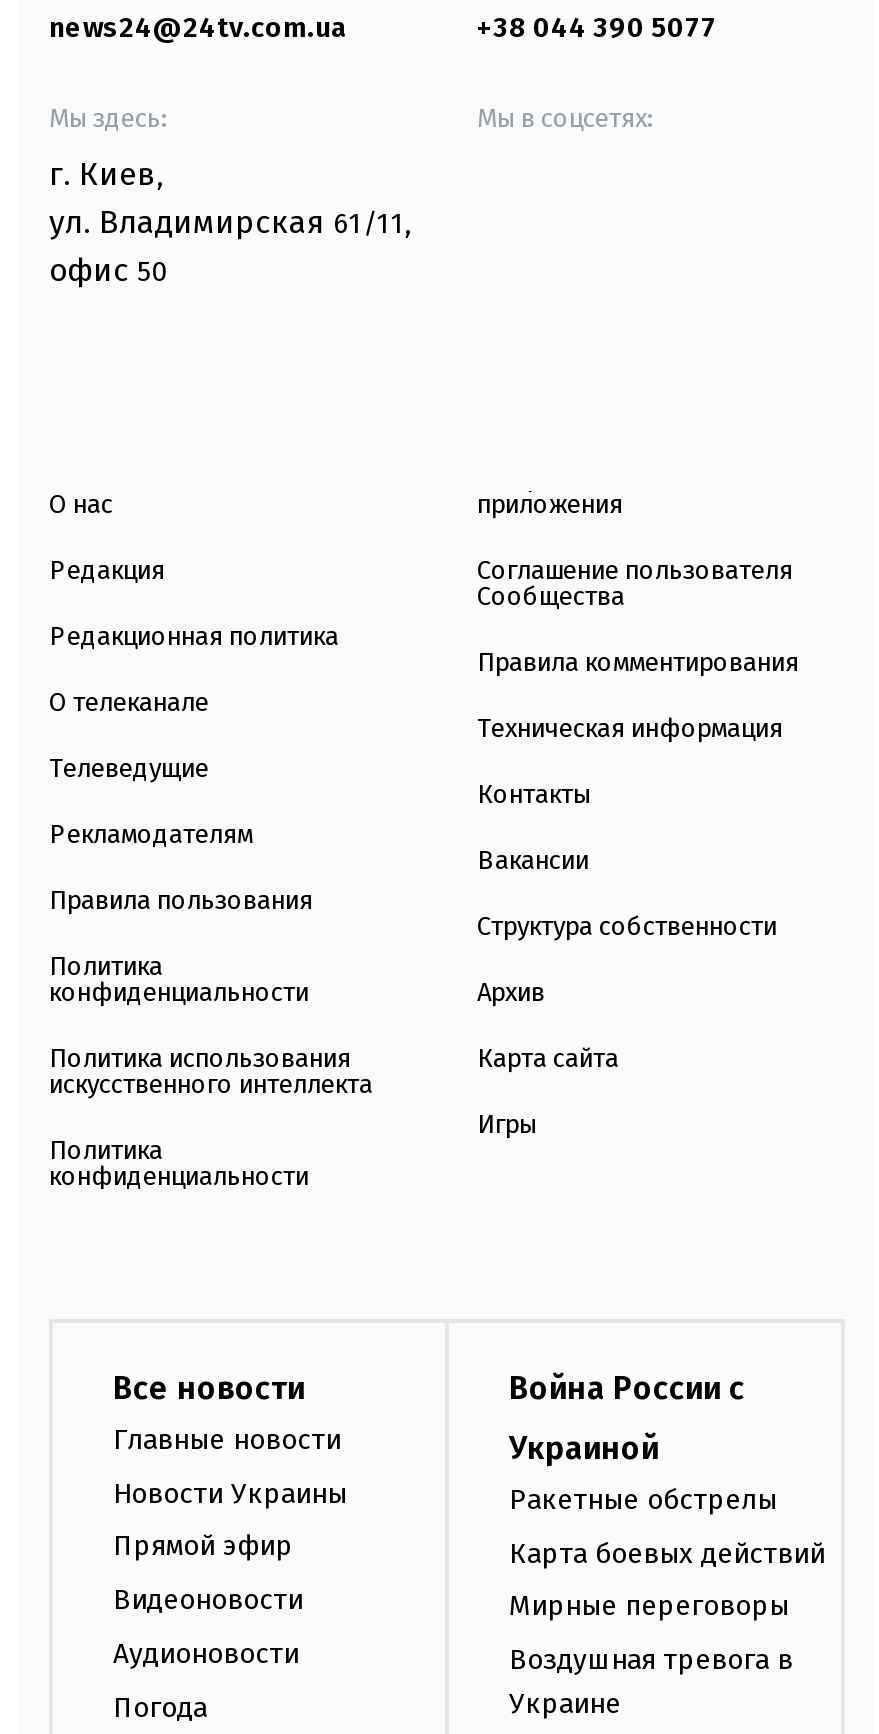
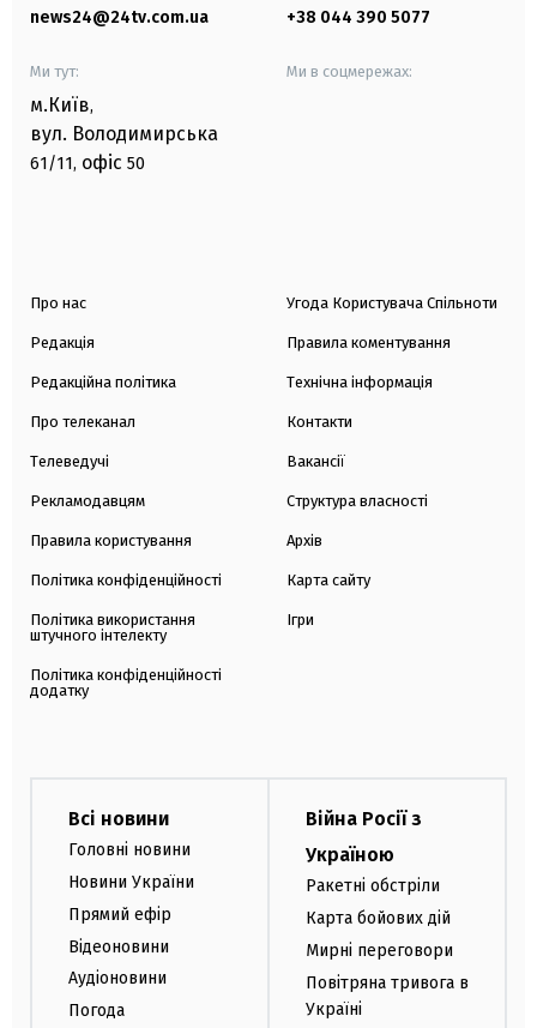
[49,102,411,288] Мы здесь: | г. Киев, | ул. Владимирская 61/11, | офис 50 -> [30,62,218,174] Ми тут: | м.Київ, | вул. Володимирська | 61/11, офіс 50
[477,102,653,132] Мы в соцсетях: -> [286,62,412,80] Ми в соцмережах:
[49,488,373,1190] О нас | Редакция | Редакционная политика | О телеканале | Телеведущие | Рекламодателям | Правила пользования | Политика | конфиденциальности | Политика использования | искусственного интеллекта | Политика | конфиденциальности -> [30,294,222,699] Про нас | Редакція | Редакційна політика | Про телеканал | Телеведучі | Рекламодавцям | Правила користування | Політика конфіденційності | Політика використання | штучного інтелекту | Політика конфіденційності | додатку
[477,488,799,1138] приложения | Соглашение пользователя | Сообщества | Правила комментирования | Техническая информация | Контакты | Вакансии | Структура собственности | Архив | Карта сайта | Игры -> [286,294,497,629] Угода Користувача Спільноти | Правила коментування | Технічна інформація | Контакти | Вакансії | Структура власності | Архів | Карта сайту | Ігри
[113,1368,347,1671] Все новости | Главные новости | Новости Украины | Прямой эфир | Видеоновости | Аудионовости -> [68,807,194,989] Всі новини | Головні новини | Новини України | Прямий ефір | Відеоновини | Аудіоновини
[509,1368,745,1406] Война России с -> [306,807,422,830] Війна Росії з
[509,1428,777,1516] Украиной | Ракетные обстрелы -> [306,843,440,896] Україною | Ракетні обстріли
[509,1536,825,1570] Карта боевых действий -> [306,908,451,928] Карта бойових дій
[509,1589,789,1623] Мирные переговоры -> [306,940,453,960] Мирні переговори
[509,1643,793,1721] Воздушная тревога в | Украине -> [306,972,469,1019] Повітряна тривога в | Україні

